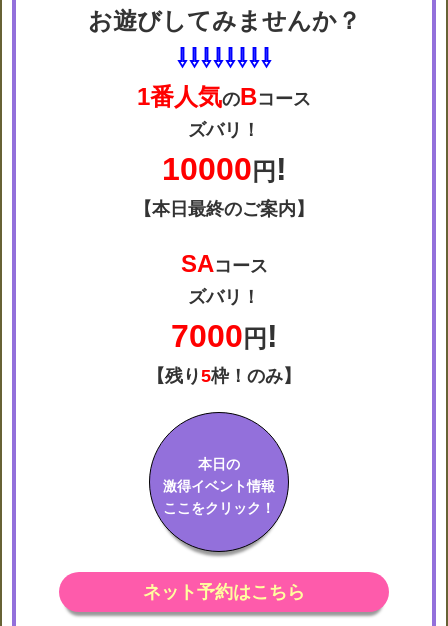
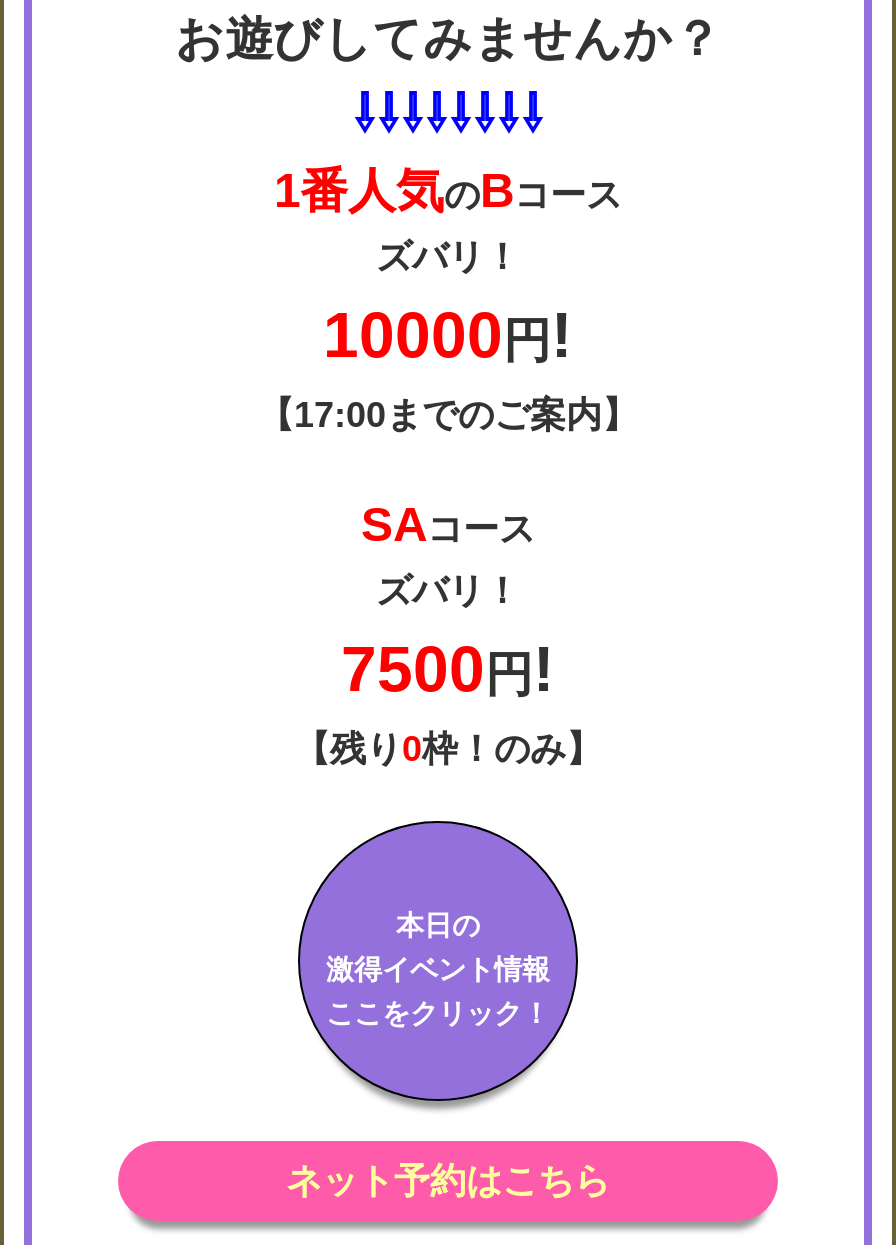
[134,199,314,219] 【本日最終のご案内】 -> [258,394,638,434] 【17:00までのご案内】
[170,318,277,354] 7000円! -> [341,632,555,704] 7500円!
[147,366,301,386] 【残り5枠！のみ】 -> [294,728,602,768] 【残り0枠！のみ】

